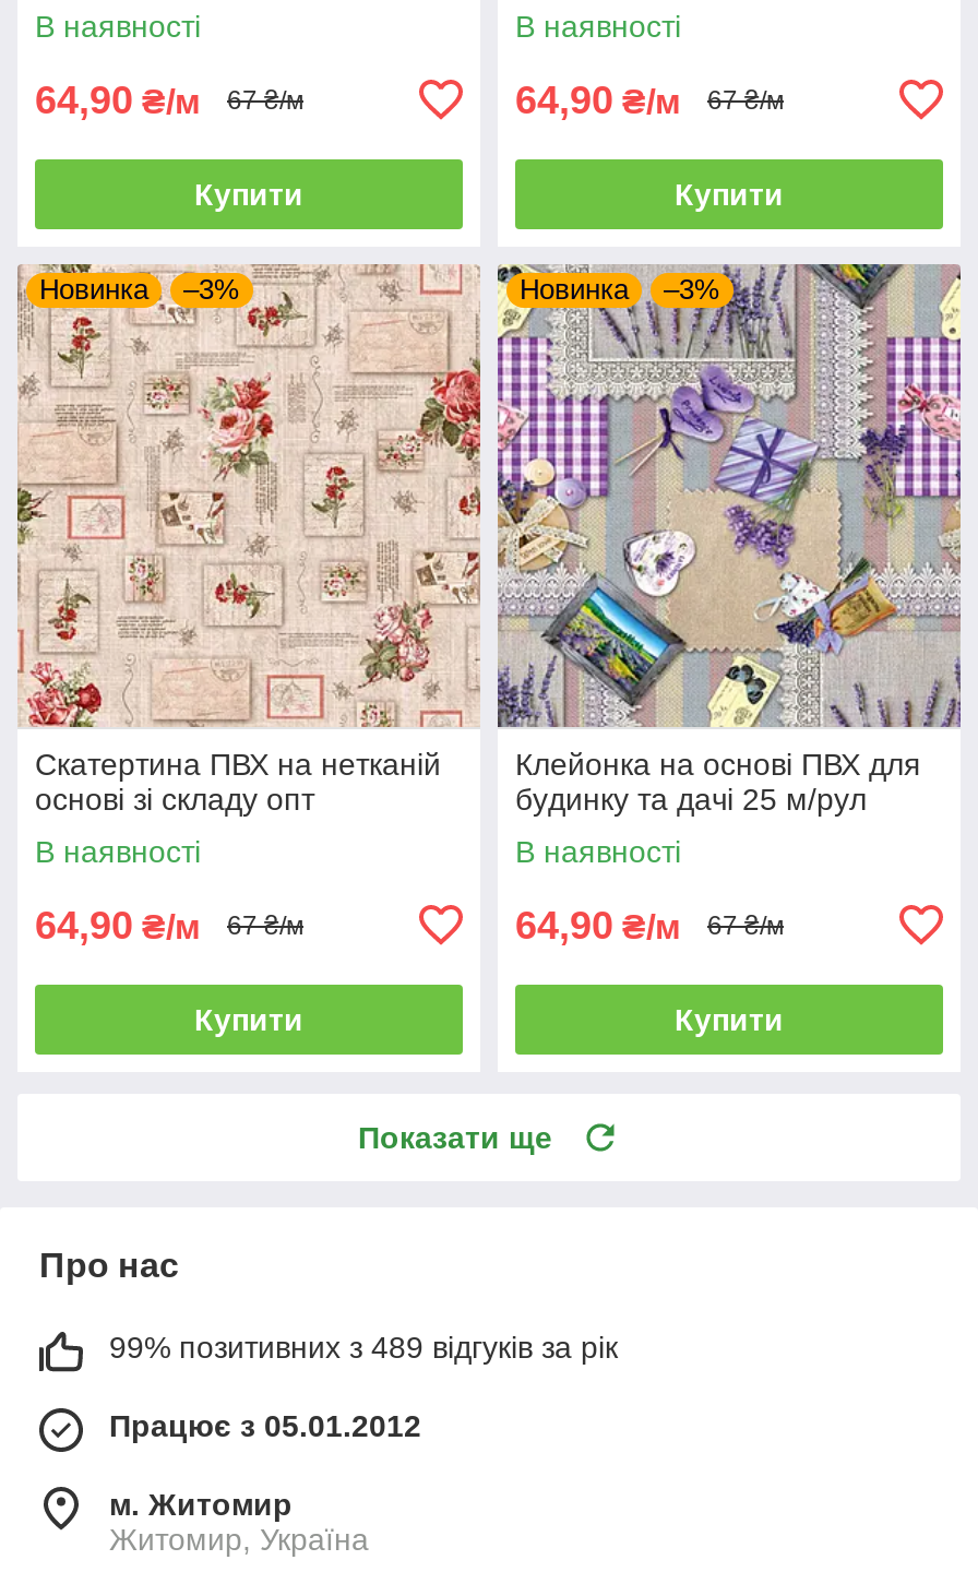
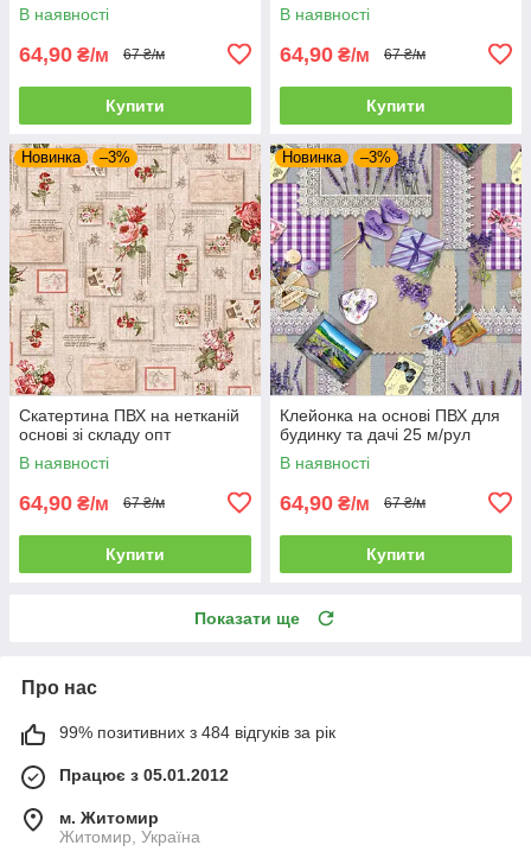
[109,1329,618,1364] 99% позитивних з 489 відгуків за рік -> [59,722,335,741] 99% позитивних з 484 відгуків за рік

